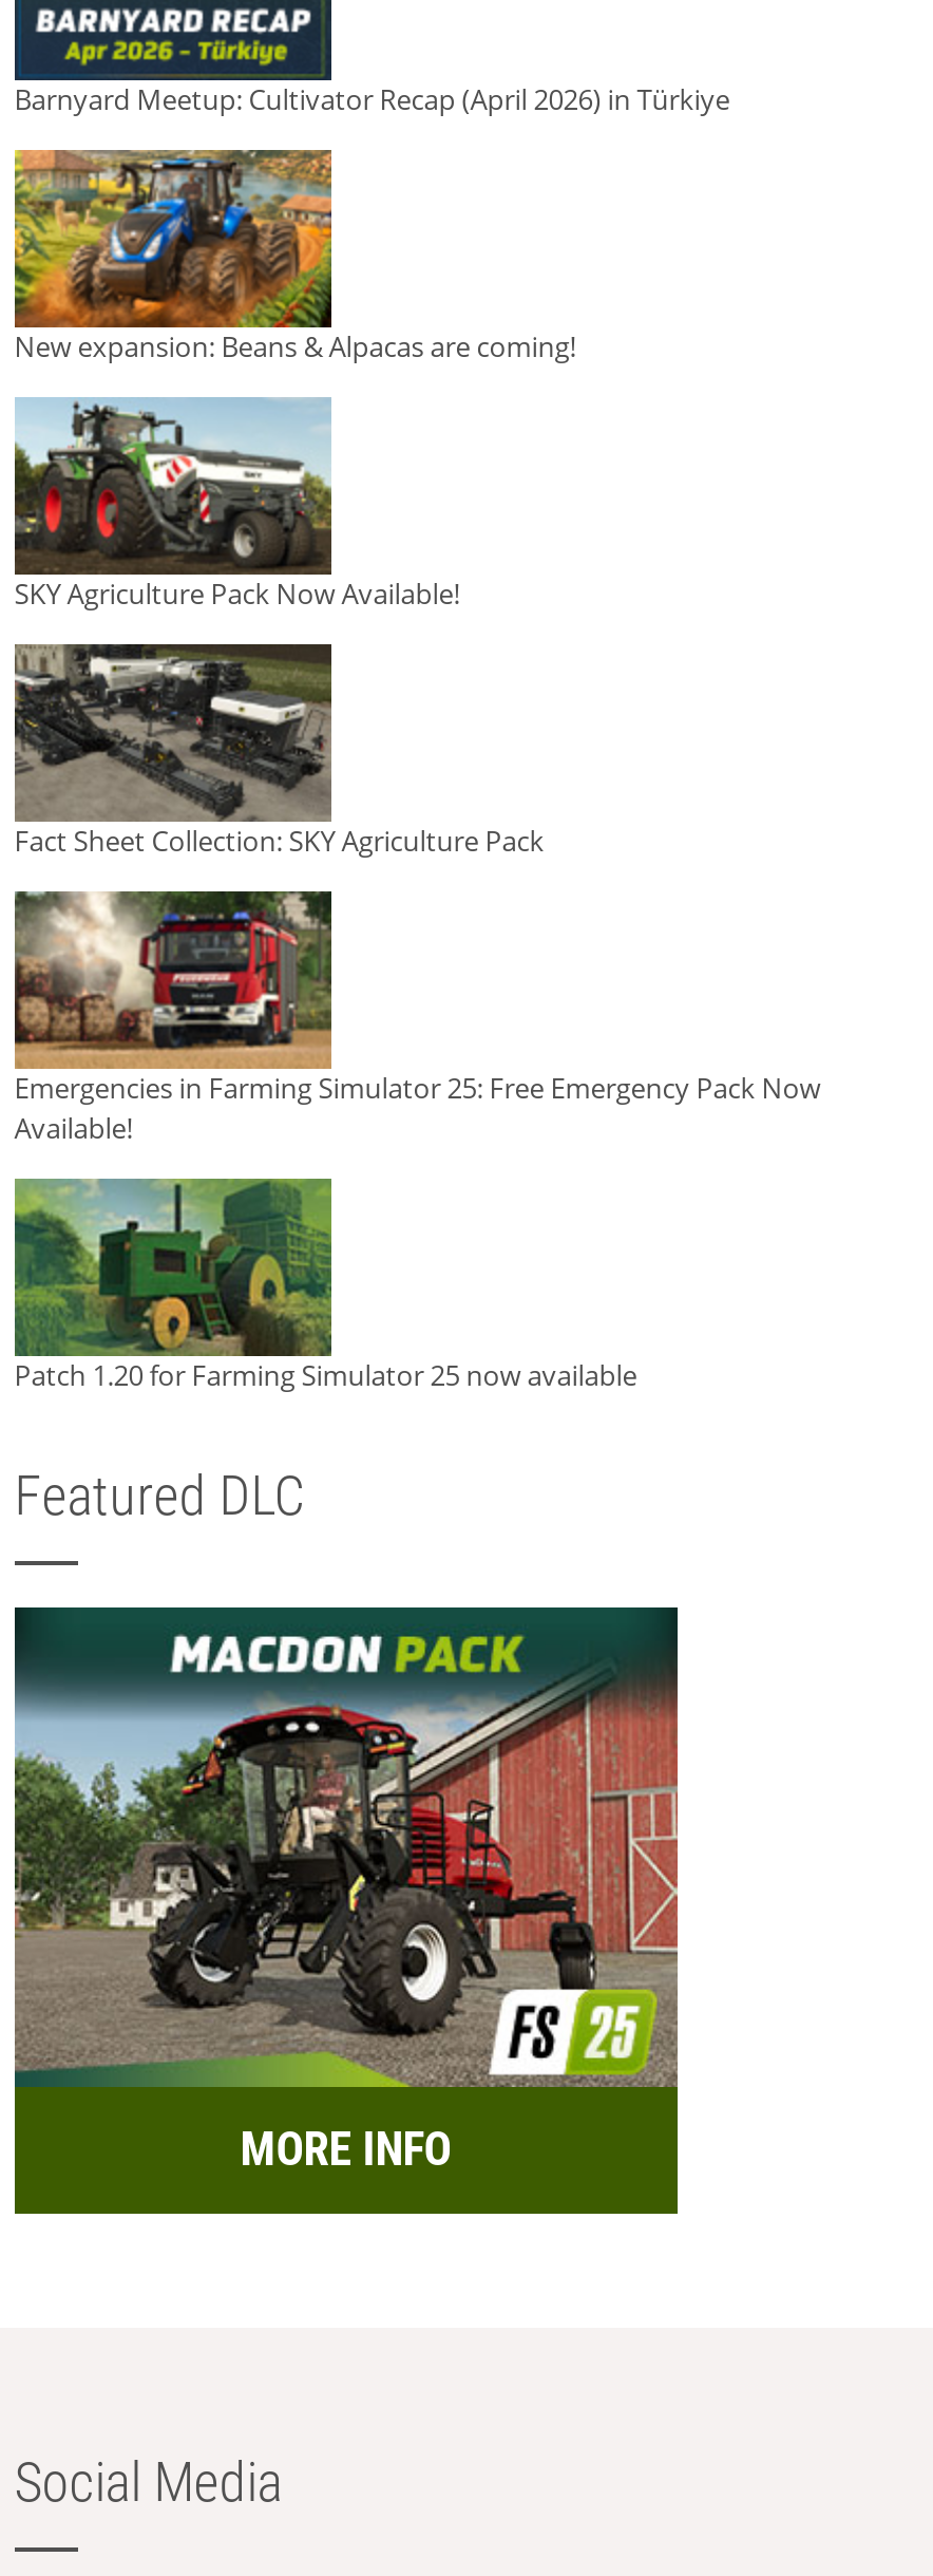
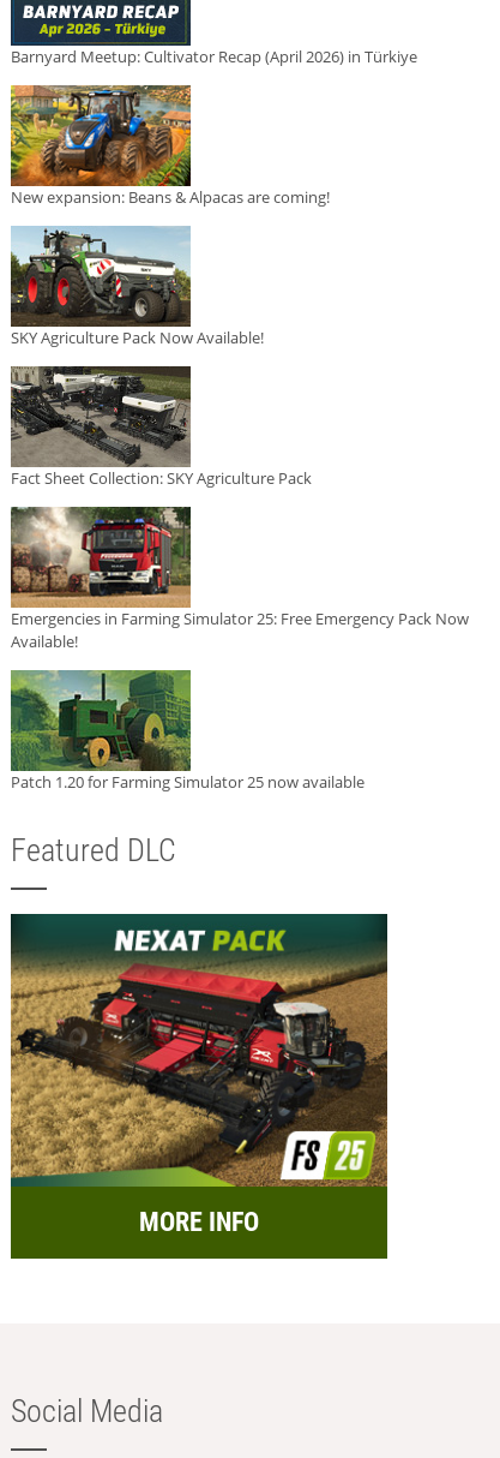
[13,1633,680,2087] [image] -> [10,930,388,1187] [image]

